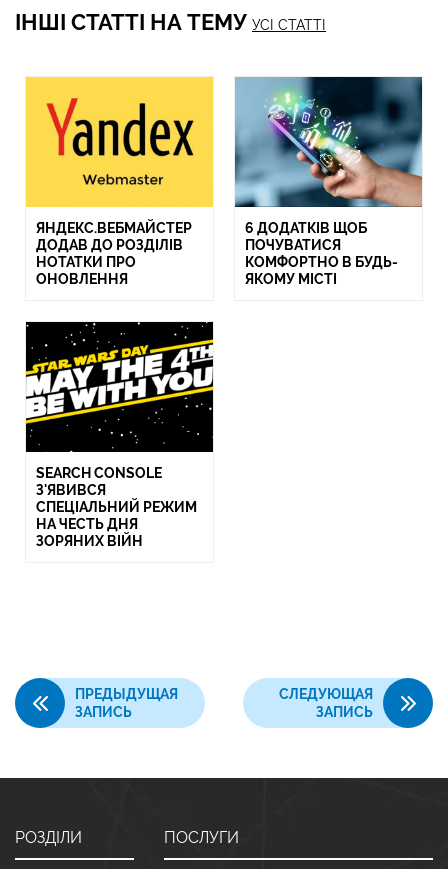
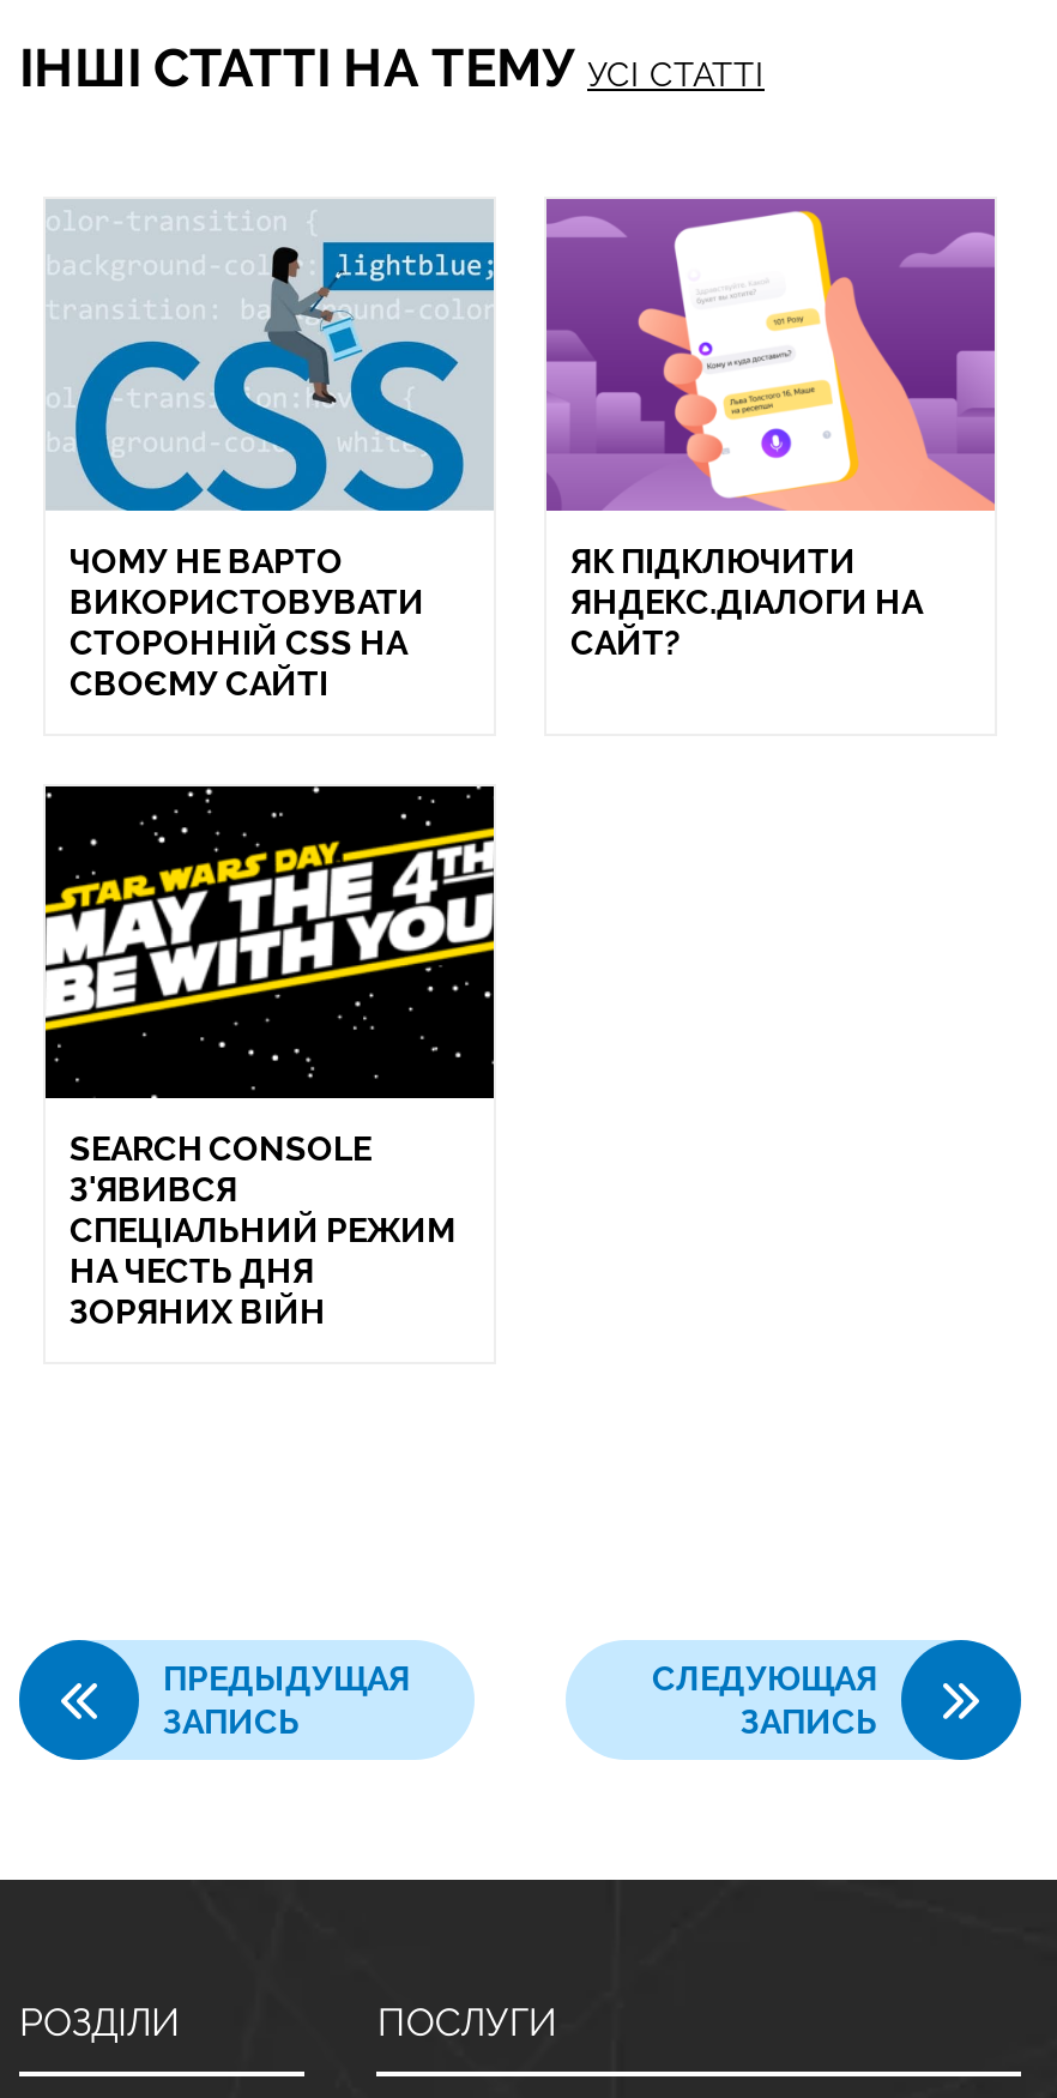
[25,76,214,287] [image] | ЯНДЕКС.ВЕБМАЙСТЕР | ДОДАВ ДО РОЗДІЛІВ | НОТАТКИ ПРО | ОНОВЛЕННЯ -> [46,199,496,702] [image] | ЧОМУ НЕ ВАРТО | ВИКОРИСТОВУВАТИ | СТОРОННІЙ CSS НА | СВОЄМУ САЙТІ
[234,76,423,287] [image] | 6 ДОДАТКІВ ЩОБ | ПОЧУВАТИСЯ | КОМФОРТНО В БУДЬ- | ЯКОМУ МІСТІ -> [544,197,997,661] [image] | ЯК ПІДКЛЮЧИТИ | ЯНДЕКС.ДІАЛОГИ НА | САЙТ?

